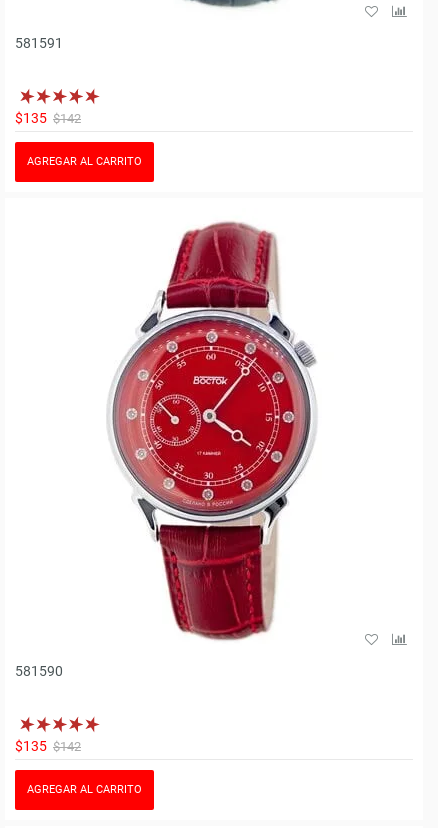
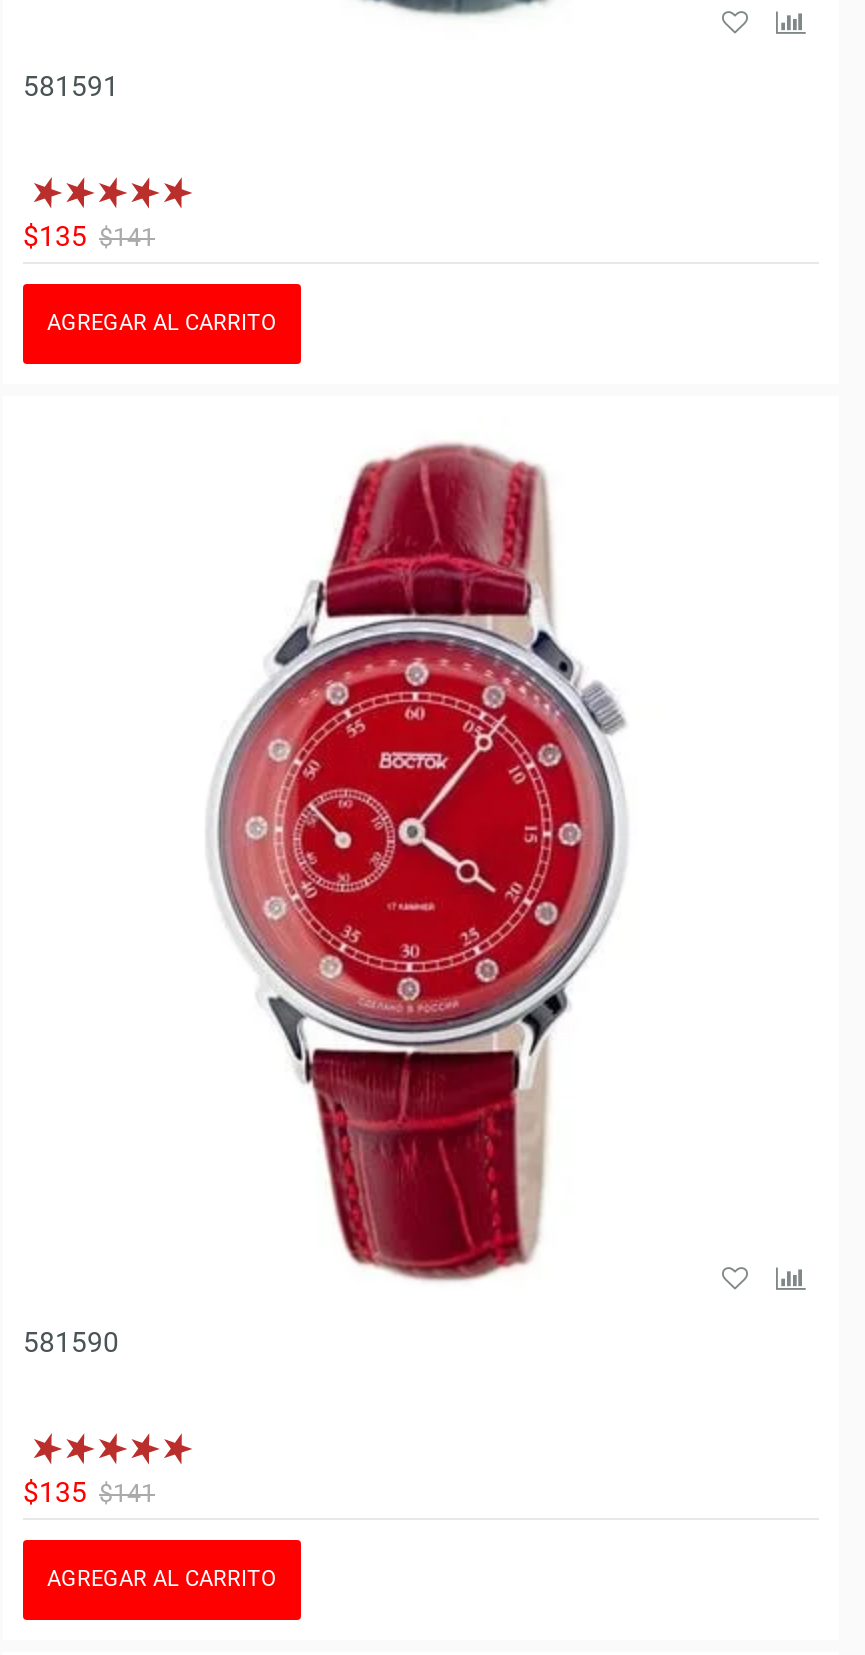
[15,110,81,126] $135 $142 -> [23,220,155,252] $135 $141
[15,738,81,754] $135 $142 -> [23,1476,155,1508] $135 $141

